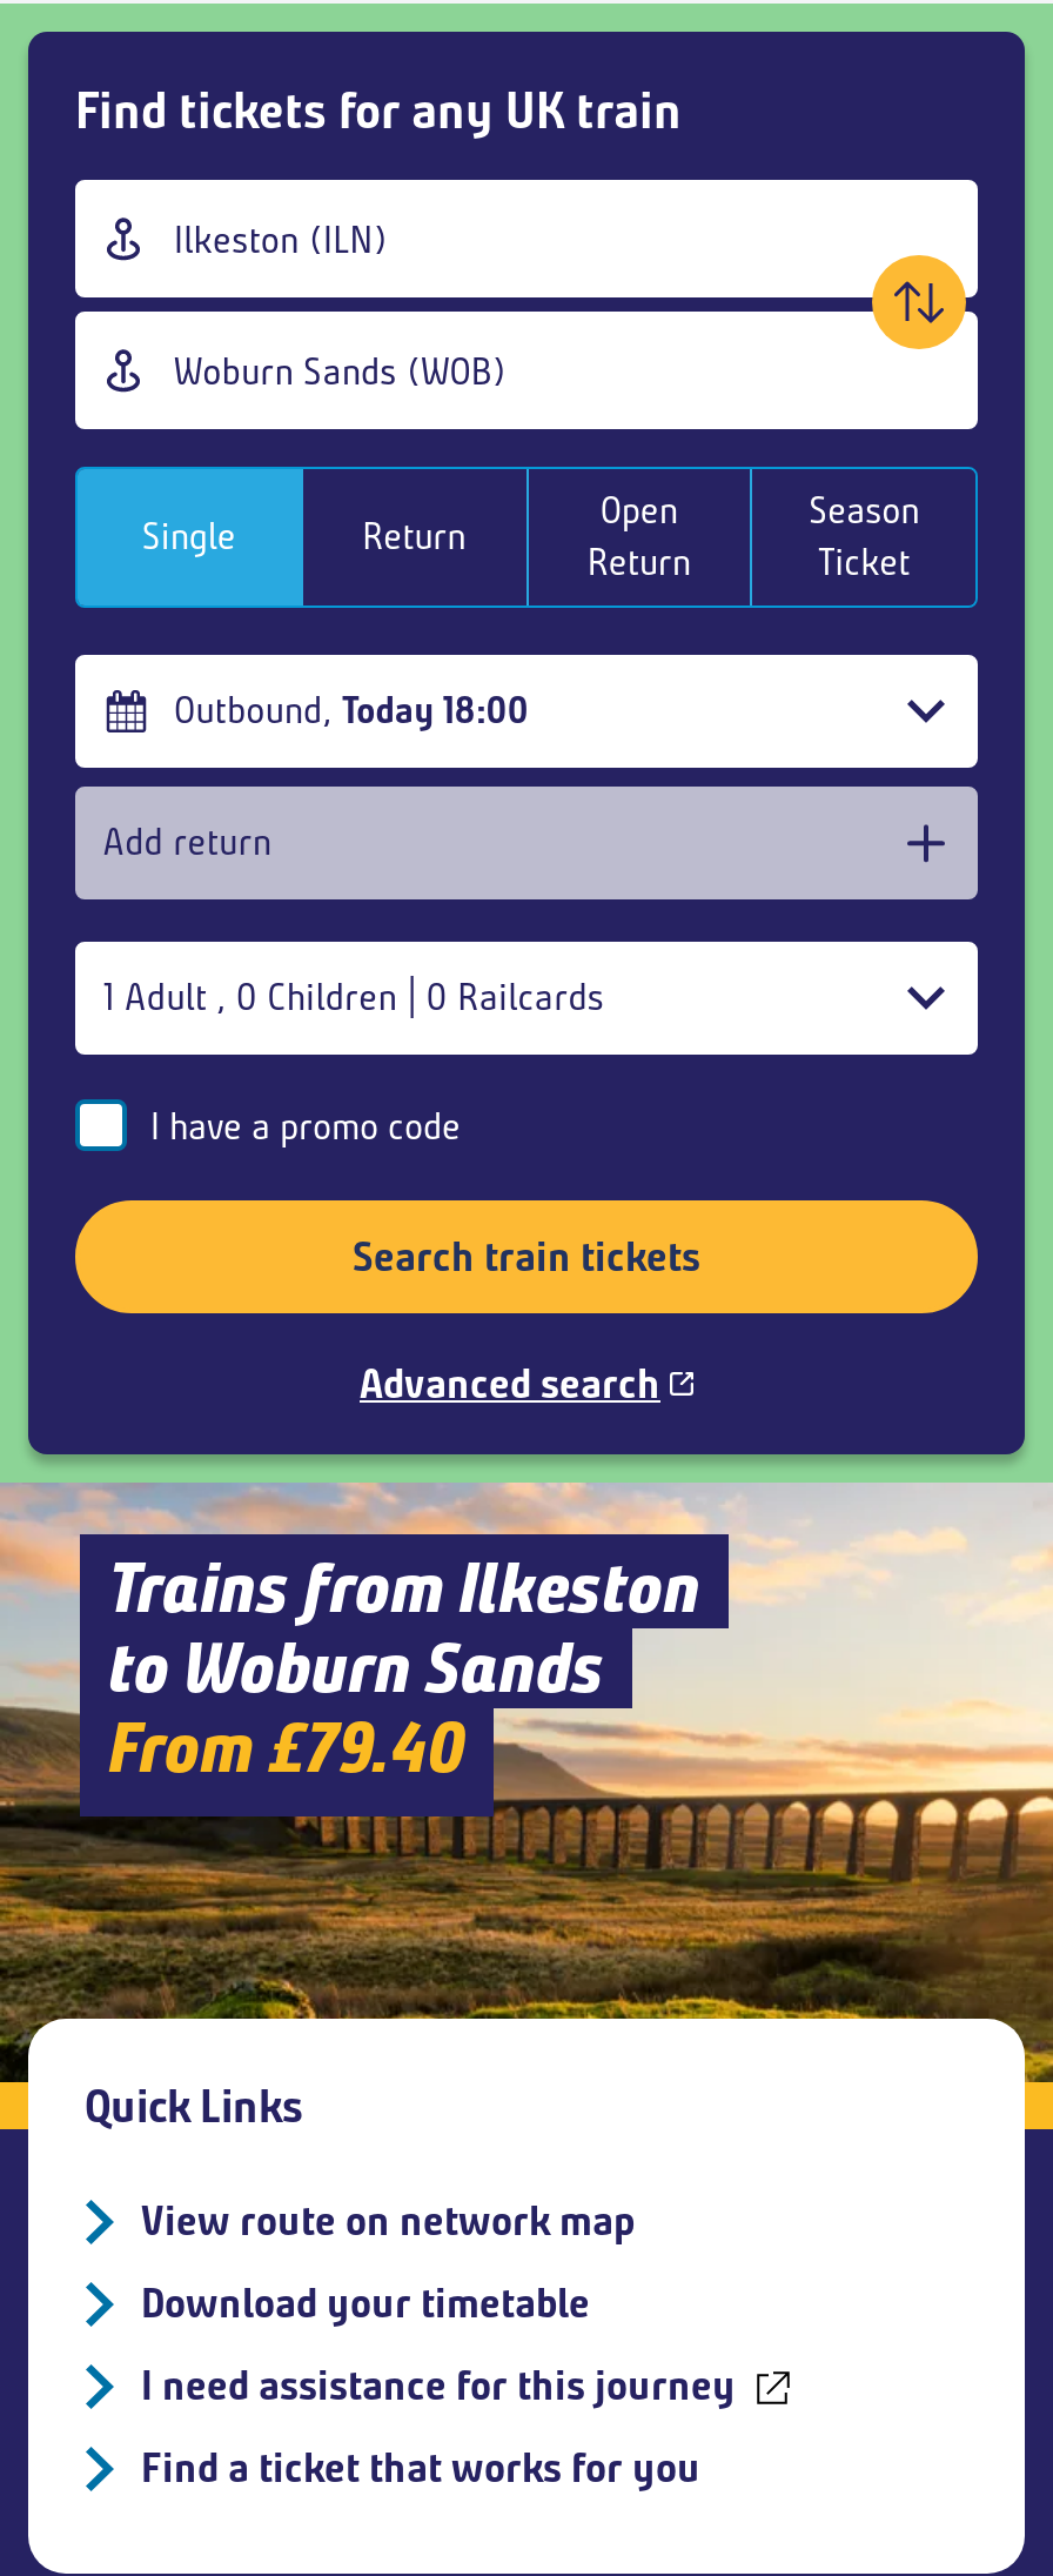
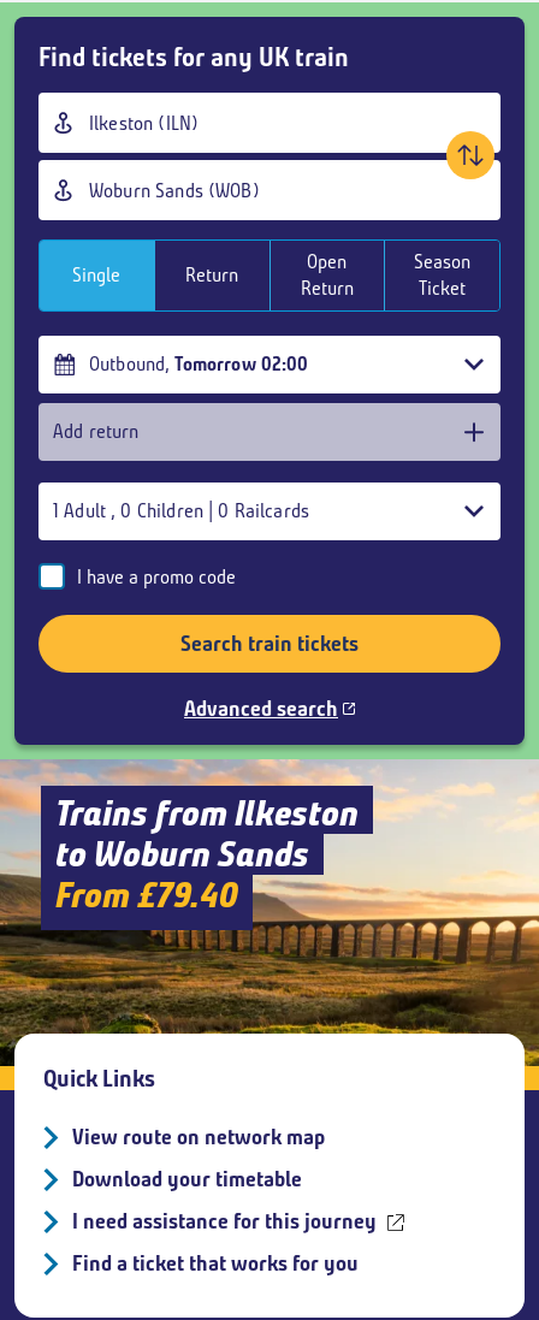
[174,688,529,732] Outbound, Today 18:00 -> [89,353,309,375] Outbound, Tomorrow 02:00

